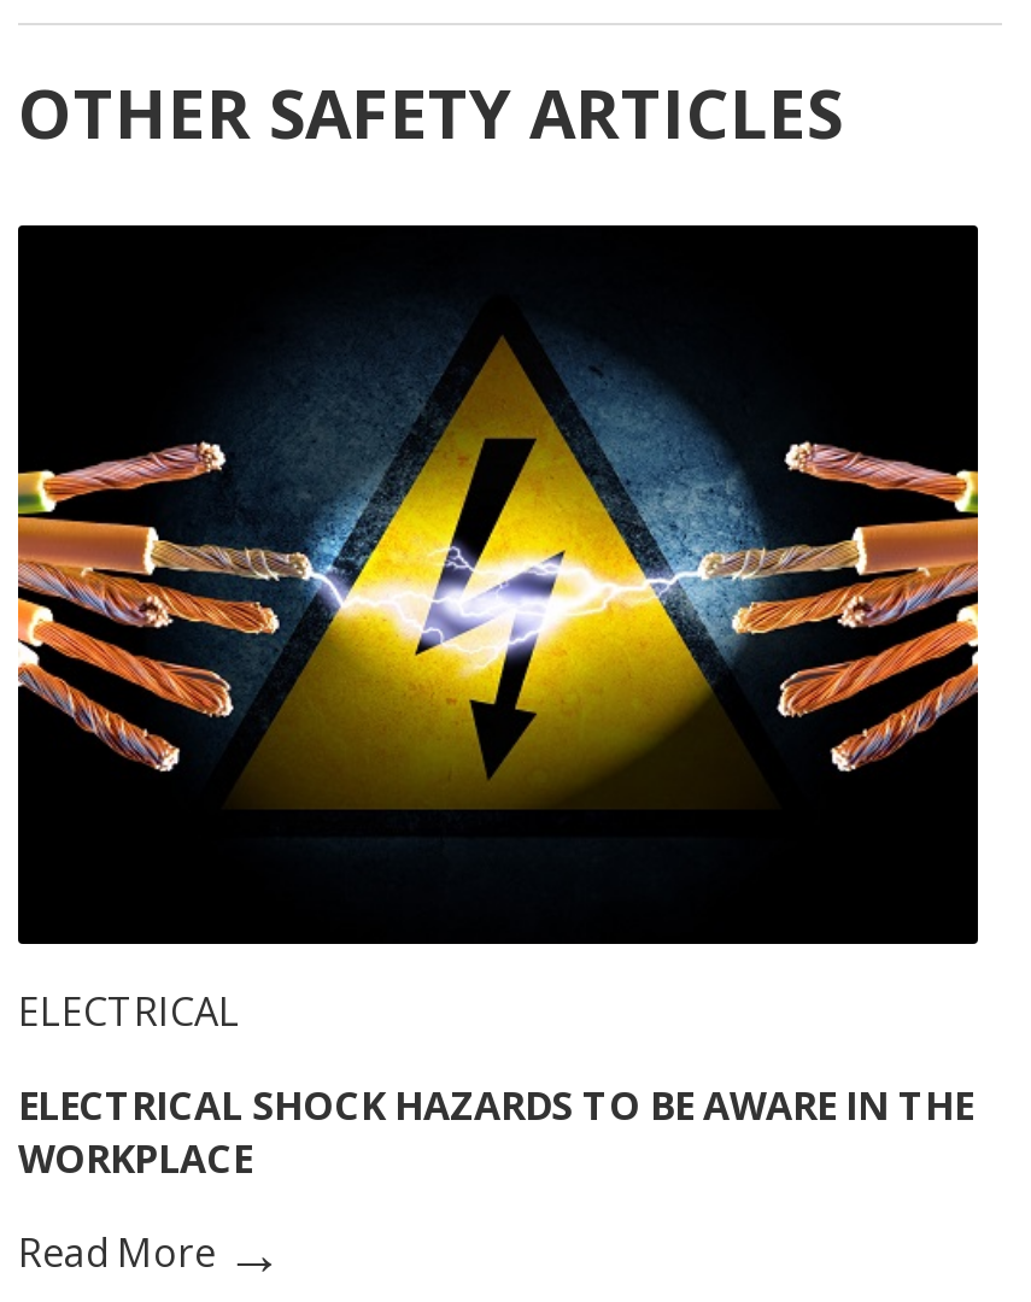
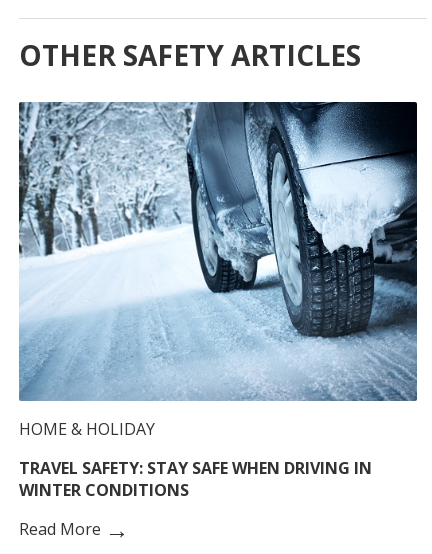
[16,223,980,1037] [image] | ELECTRICAL -> [18,101,418,439] [image] | HOME & HOLIDAY
[18,1078,973,1184] ELECTRICAL SHOCK HAZARDS TO BE AWARE IN THE | WORKPLACE -> [19,456,372,500] TRAVEL SAFETY: STAY SAFE WHEN DRIVING IN | WINTER CONDITIONS

